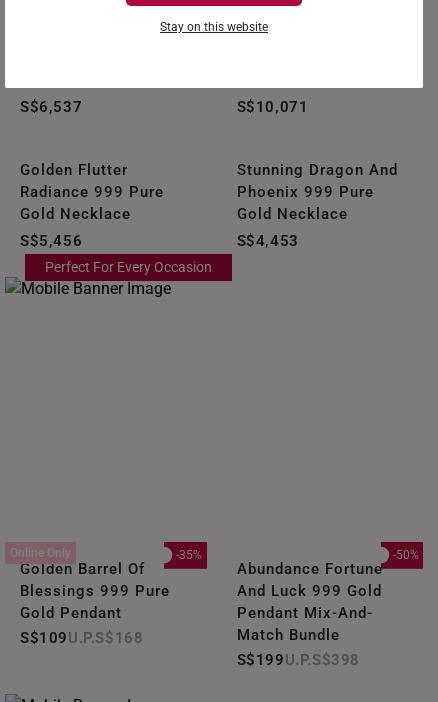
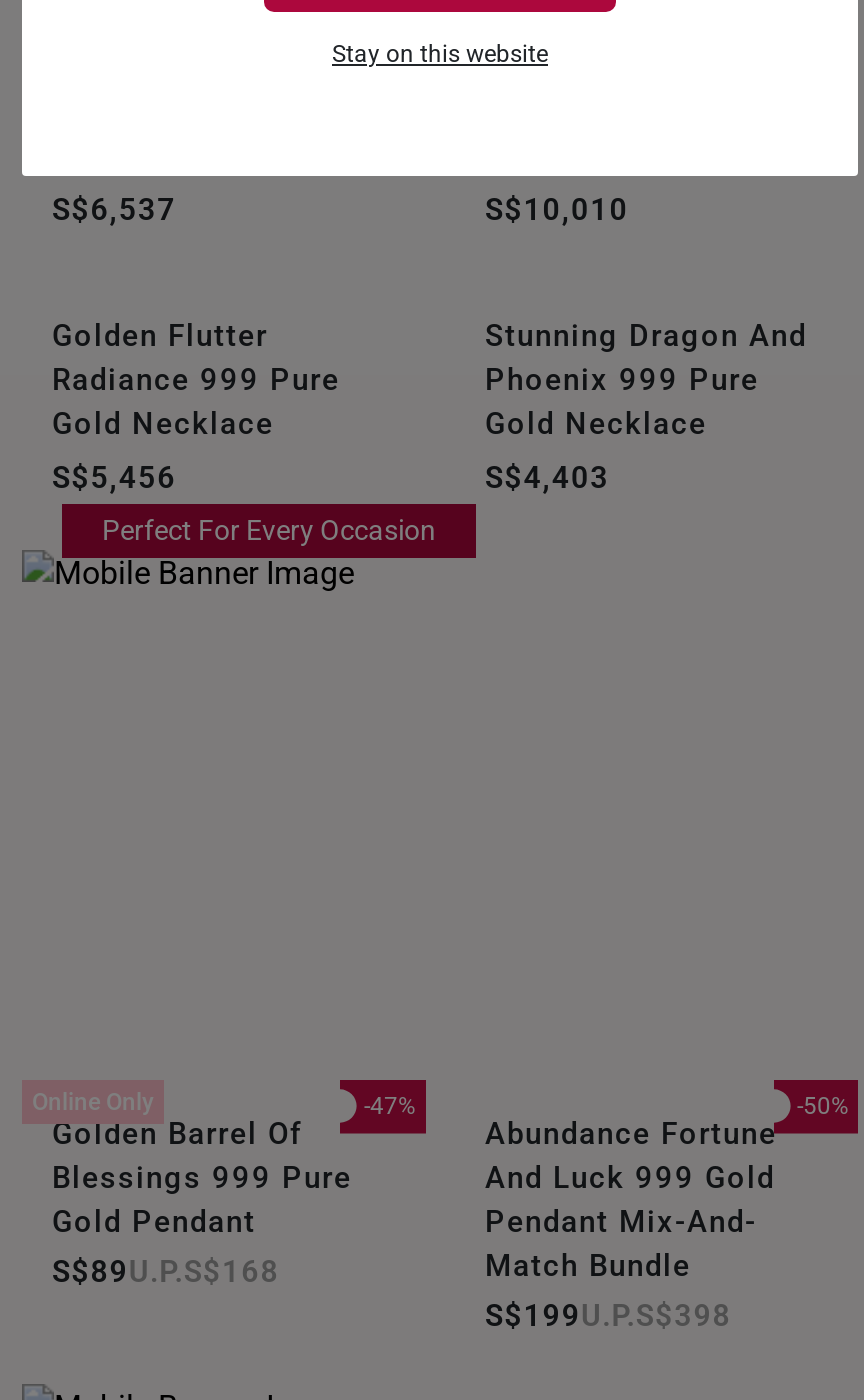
[236,98,308,116] S$10,071 -> [485,192,629,228] S$10,010
[236,232,299,250] S$4,453 -> [485,460,609,496] S$4,403
[176,548,202,562] -35% -> [364,1092,416,1120] -47%
[20,629,143,647] S$109 S$168 -> [52,1254,280,1290] S$89 S$168

